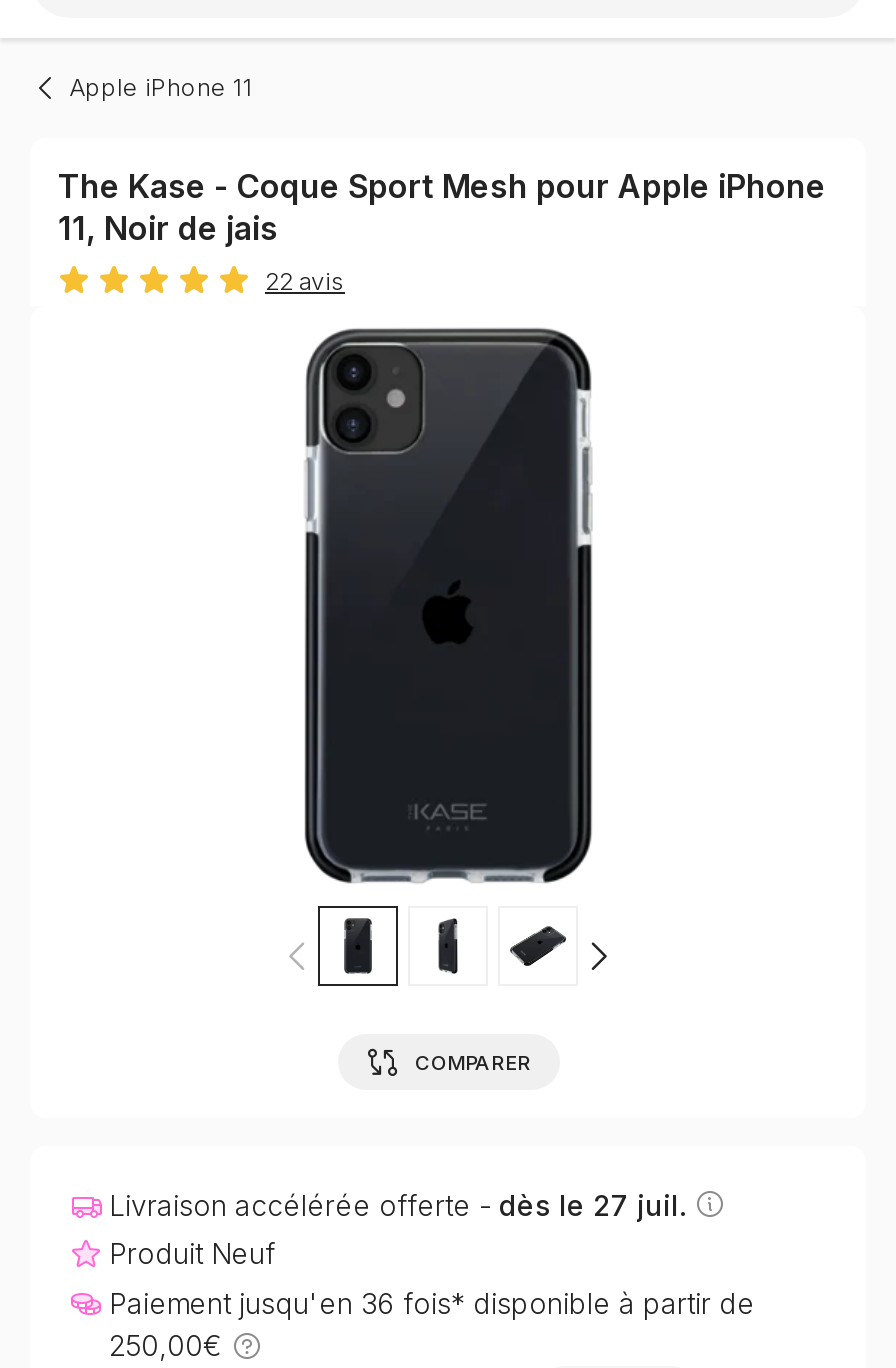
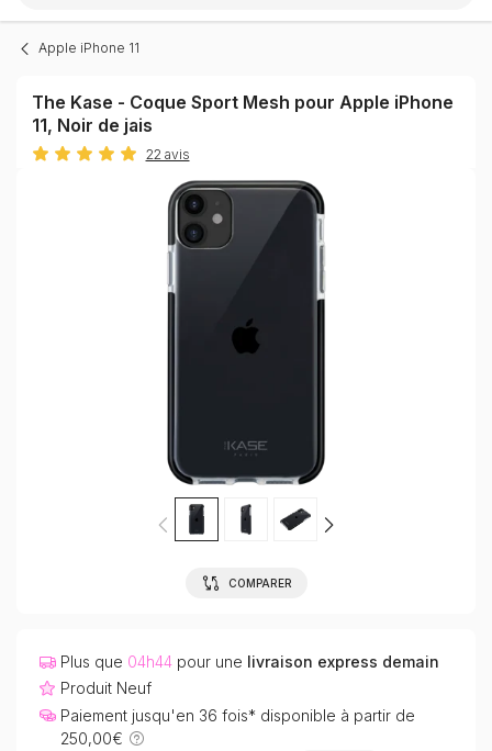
[109,1187,687,1221] Livraison accélérée offerte - dès le 27 juil. -> [60,652,439,670] Plus que 04h44 pour une livraison express demain

